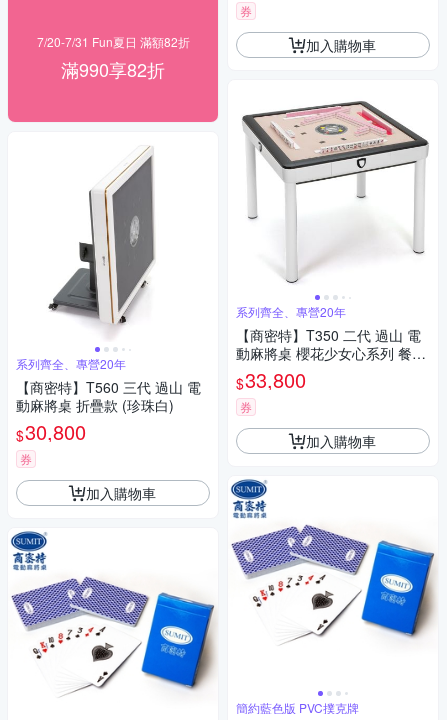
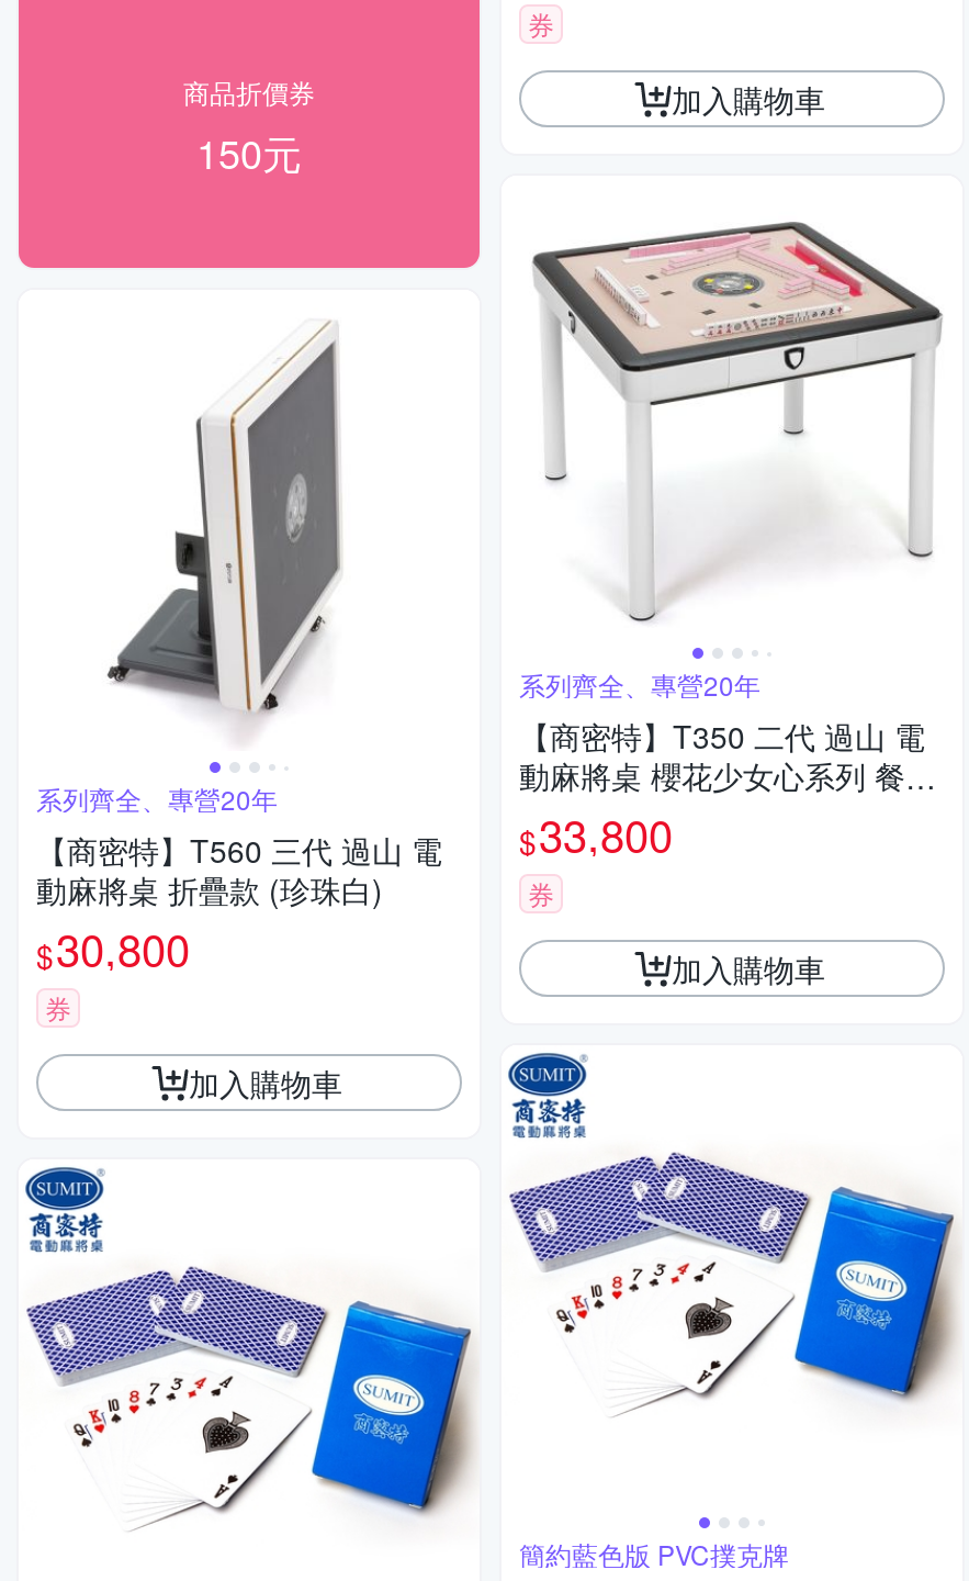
[36,33,189,82] 7/20-7/31 Fun夏日 滿額82折 | 滿990享82折 -> [183,73,315,181] 商品折價券 | 150元

